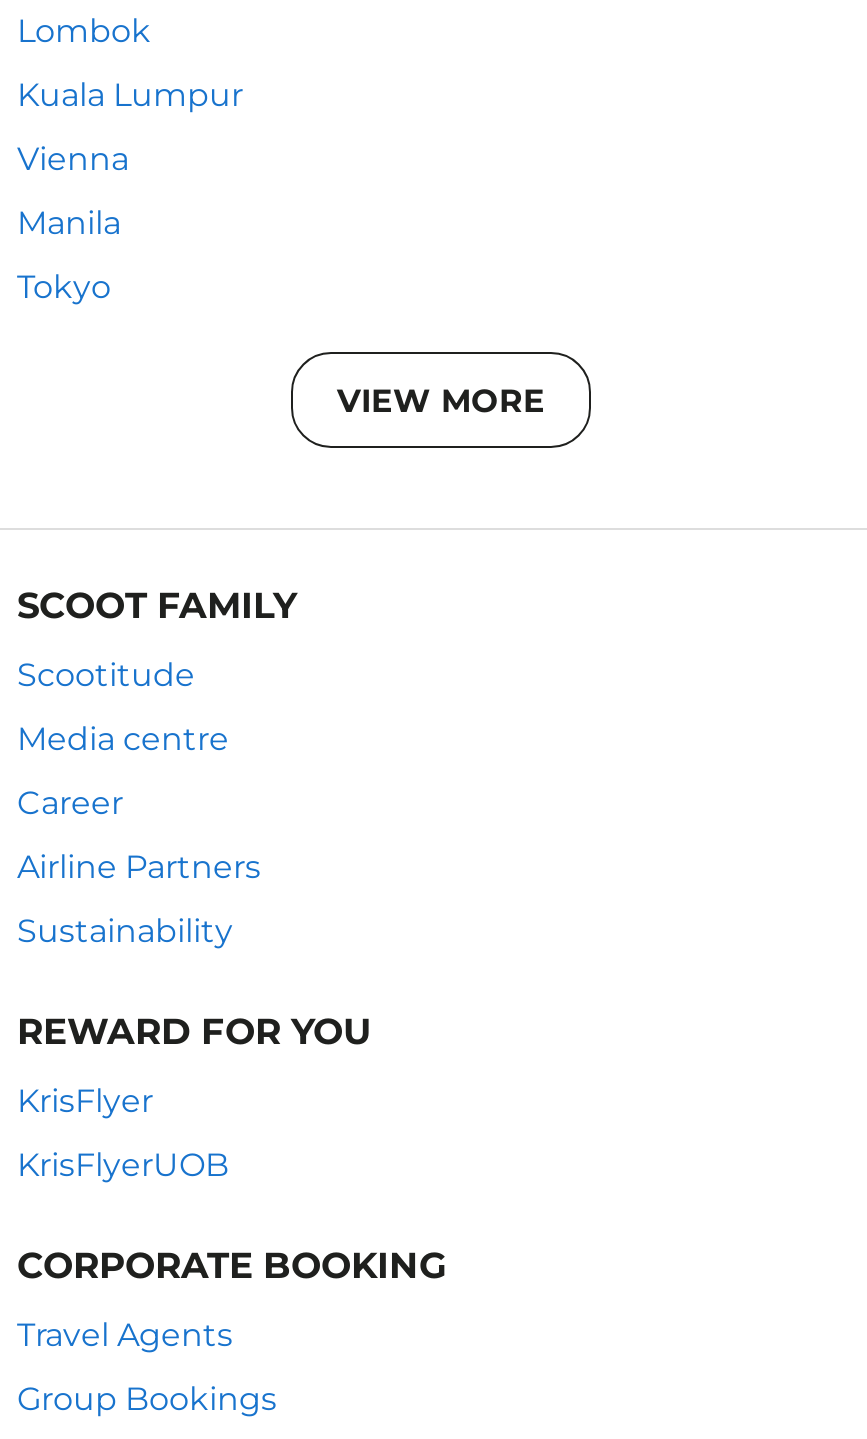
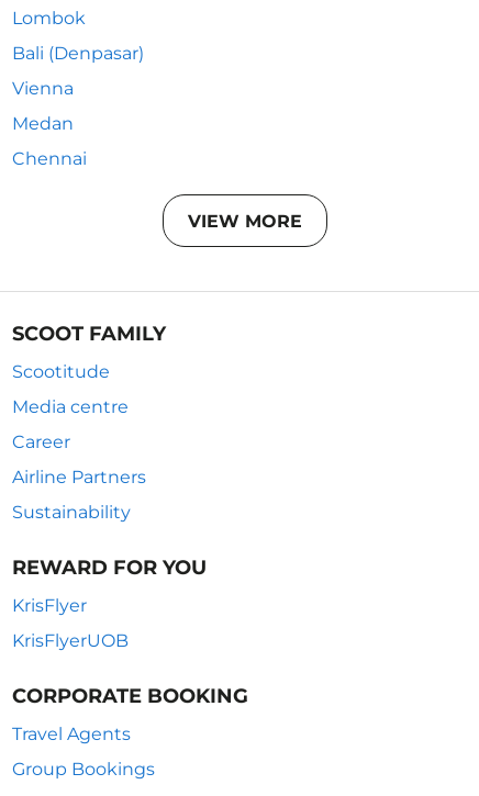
[17,76,243,114] Kuala Lumpur -> [12,43,144,64] Bali (Denpasar)
[17,204,121,242] Manila -> [12,113,74,134] Medan
[17,268,111,306] Tokyo -> [12,148,87,169] Chennai

